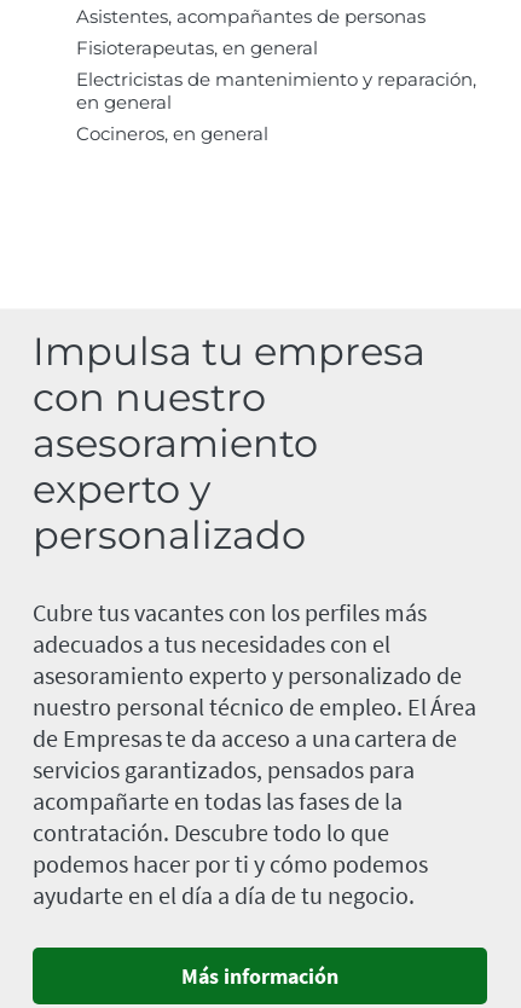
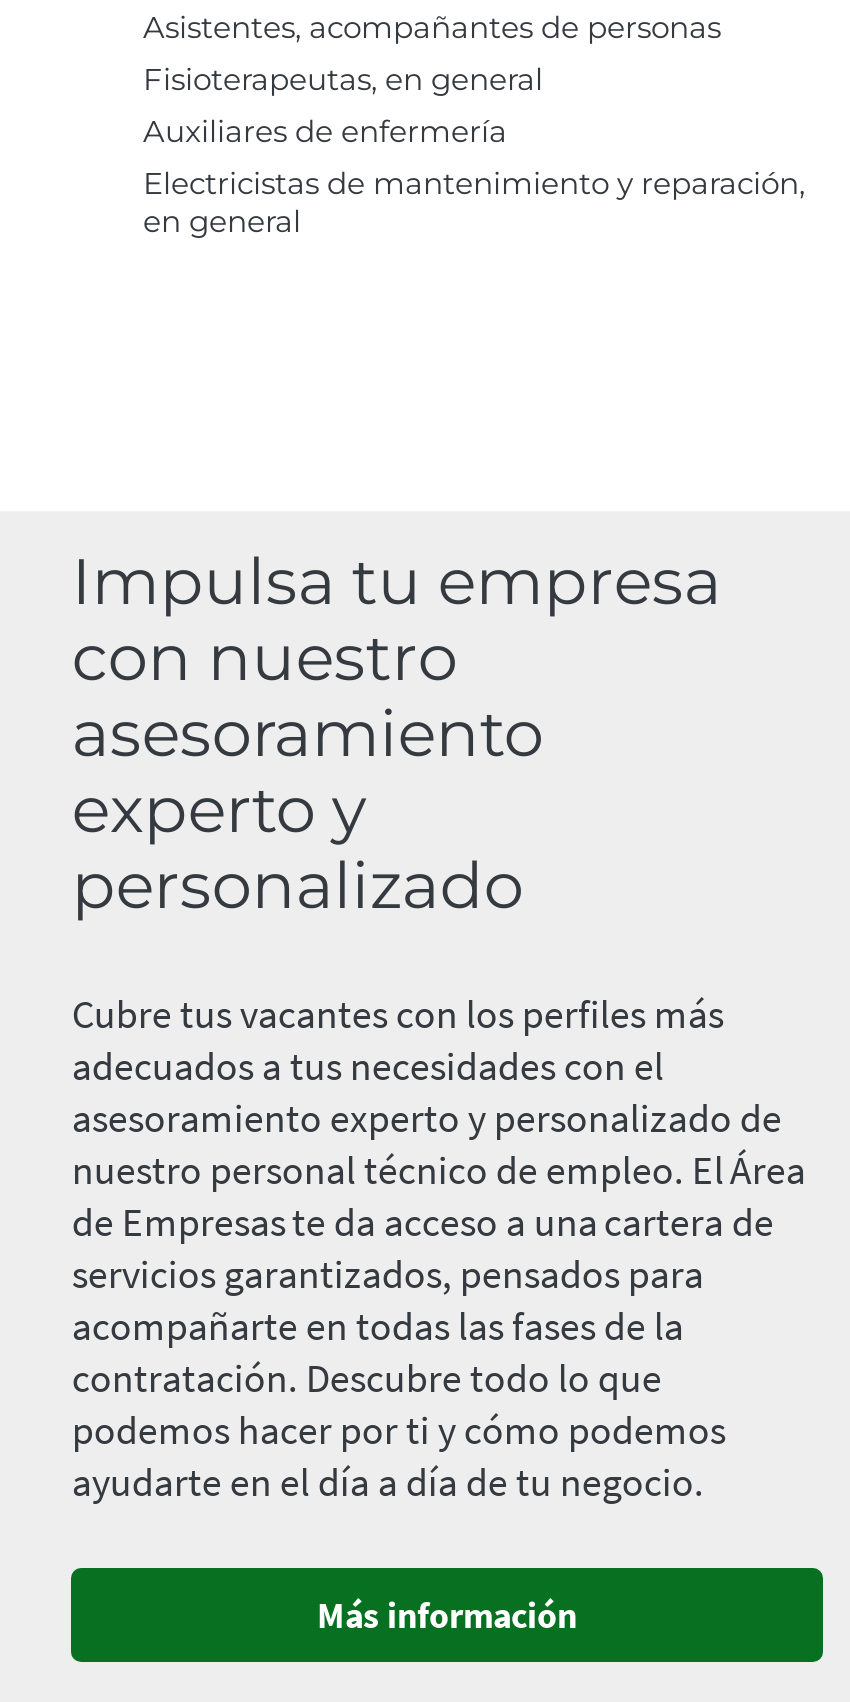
none -> [143,111,507,149] Auxiliares de enfermería
moved [76,67,476,113] -> [143,163,805,239]: Electricistas de mantenimiento y reparación, | en general
[76,122,268,145] Cocineros, en general -> none

